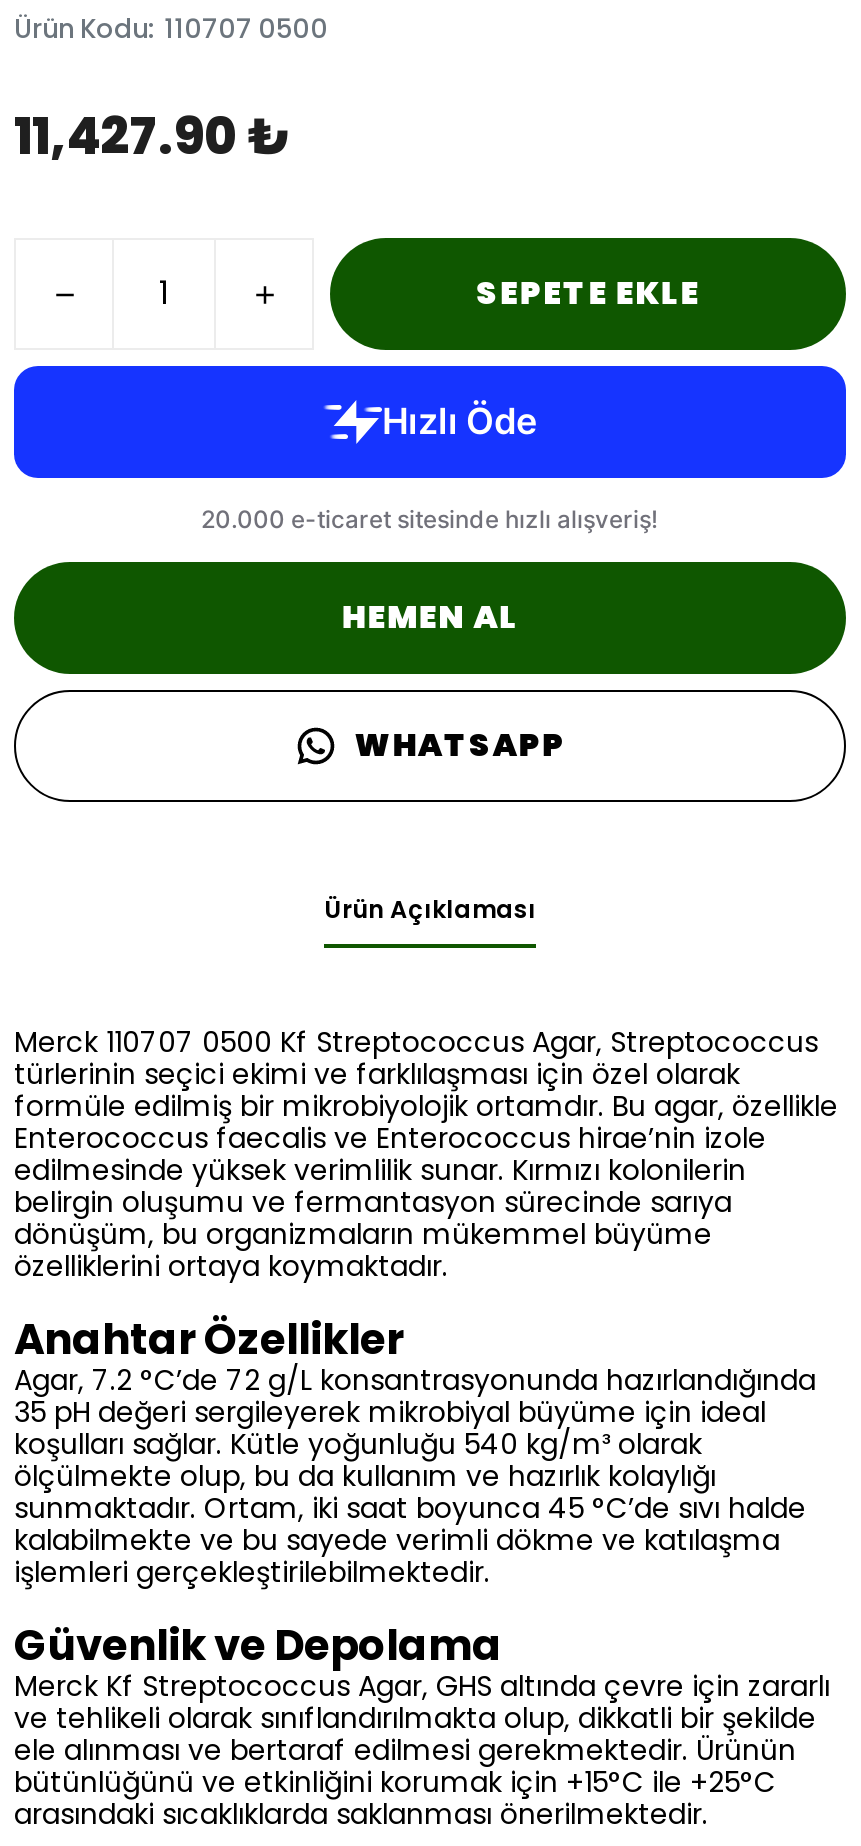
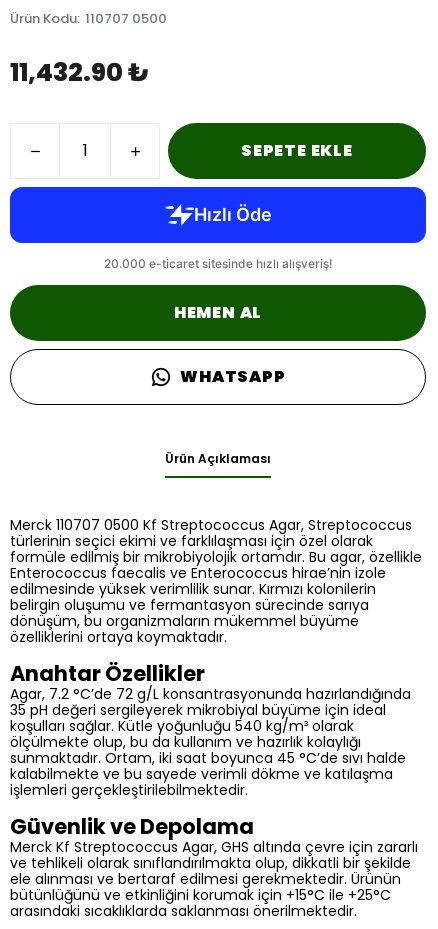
[14,102,290,172] 11,427.90 ₺ -> [10,55,149,90] 11,432.90 ₺

